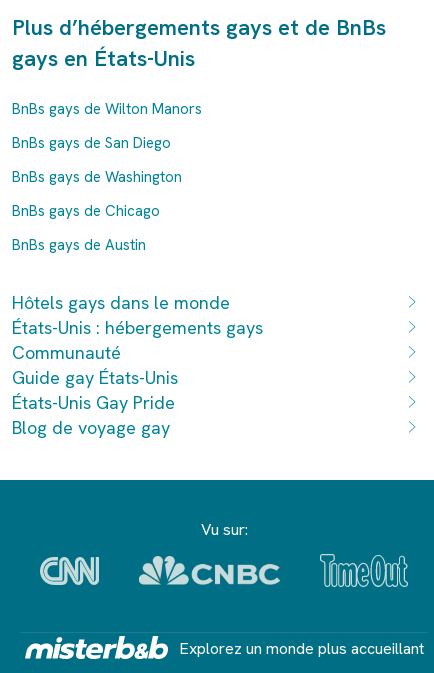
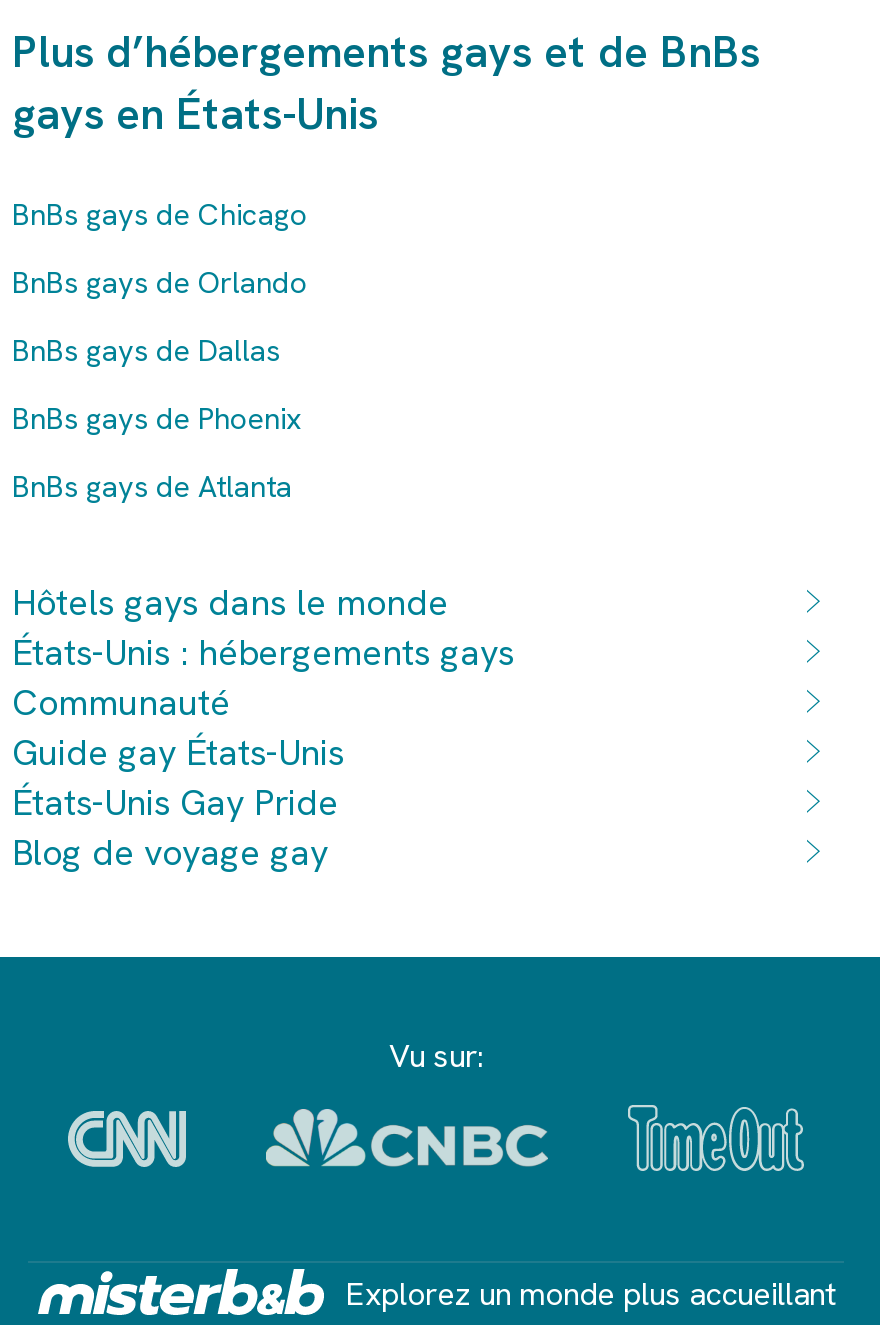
[21,99,202,187] BnBs gays de Wilton Manors | BnBs gays de San Diego | BnBs gays de Washington -> none
moved [21,201,160,221] -> [30,195,308,235]: BnBs gays de Chicago
[21,235,146,255] BnBs gays de Austin -> [30,263,308,507] BnBs gays de Orlando | BnBs gays de Dallas | BnBs gays de Phoenix | BnBs gays de Atlanta

